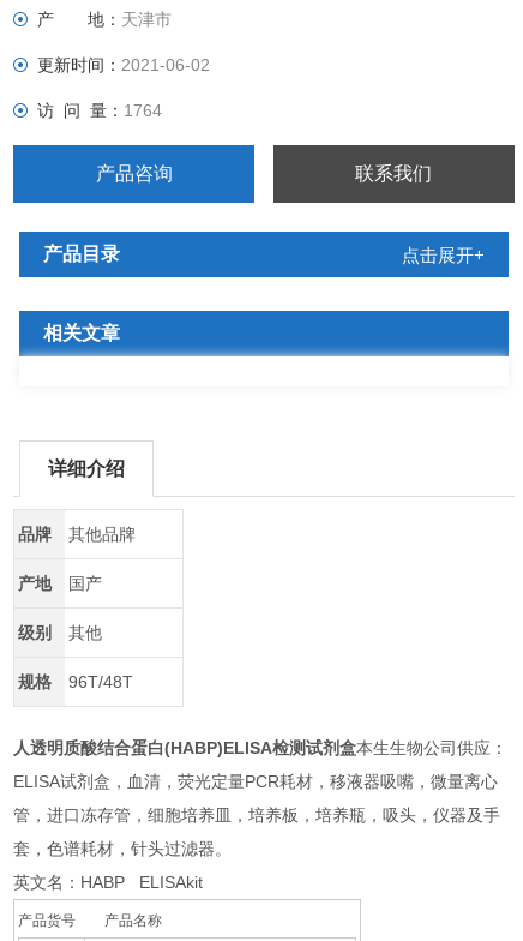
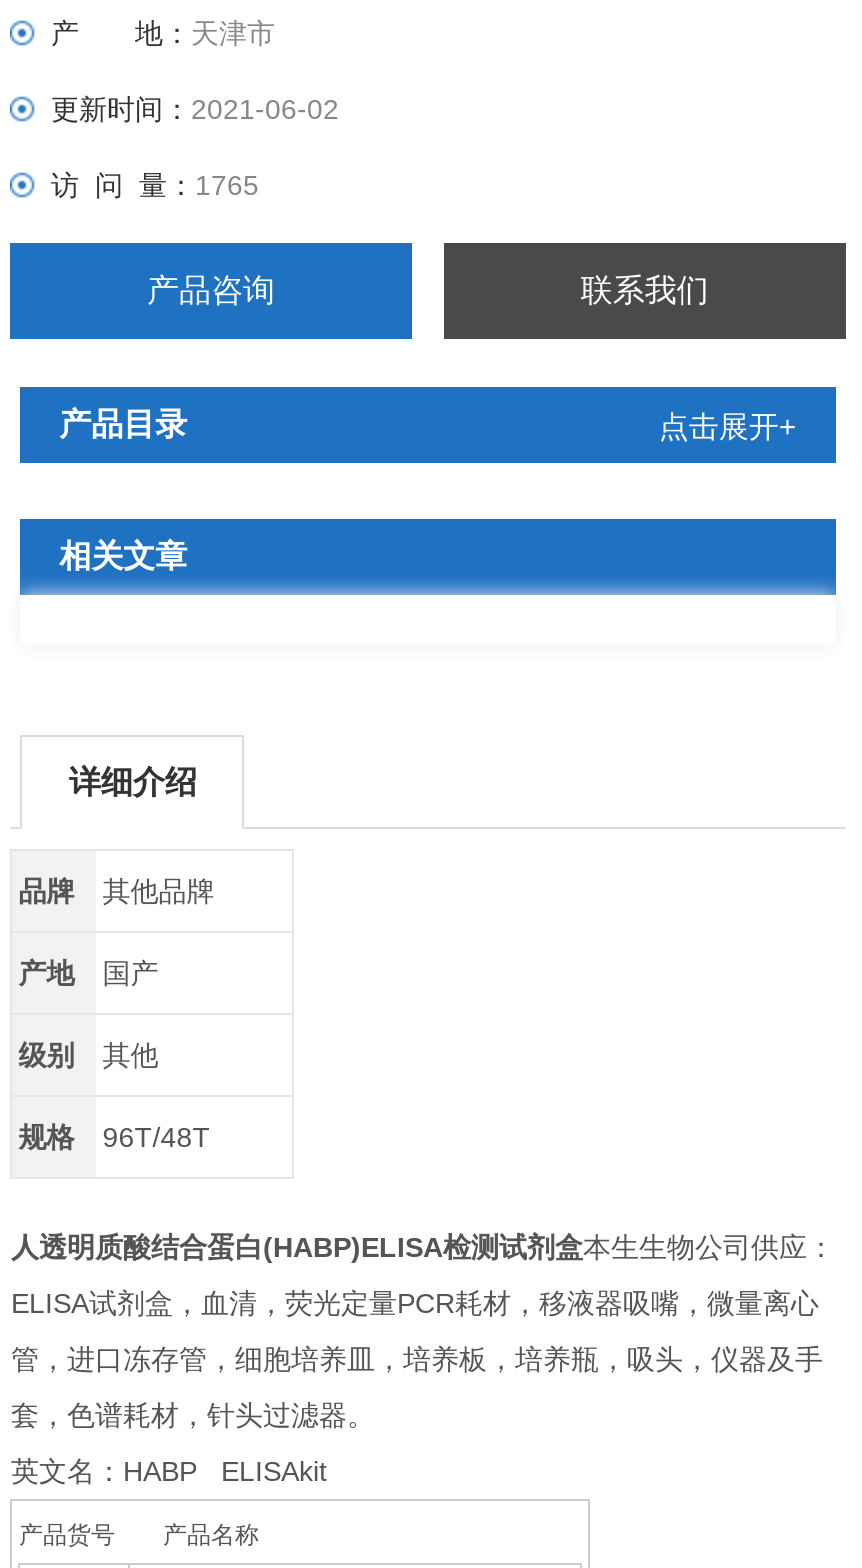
[38,101,163,120] 访 问 量：1764 -> [51,169,259,201] 访 问 量：1765

